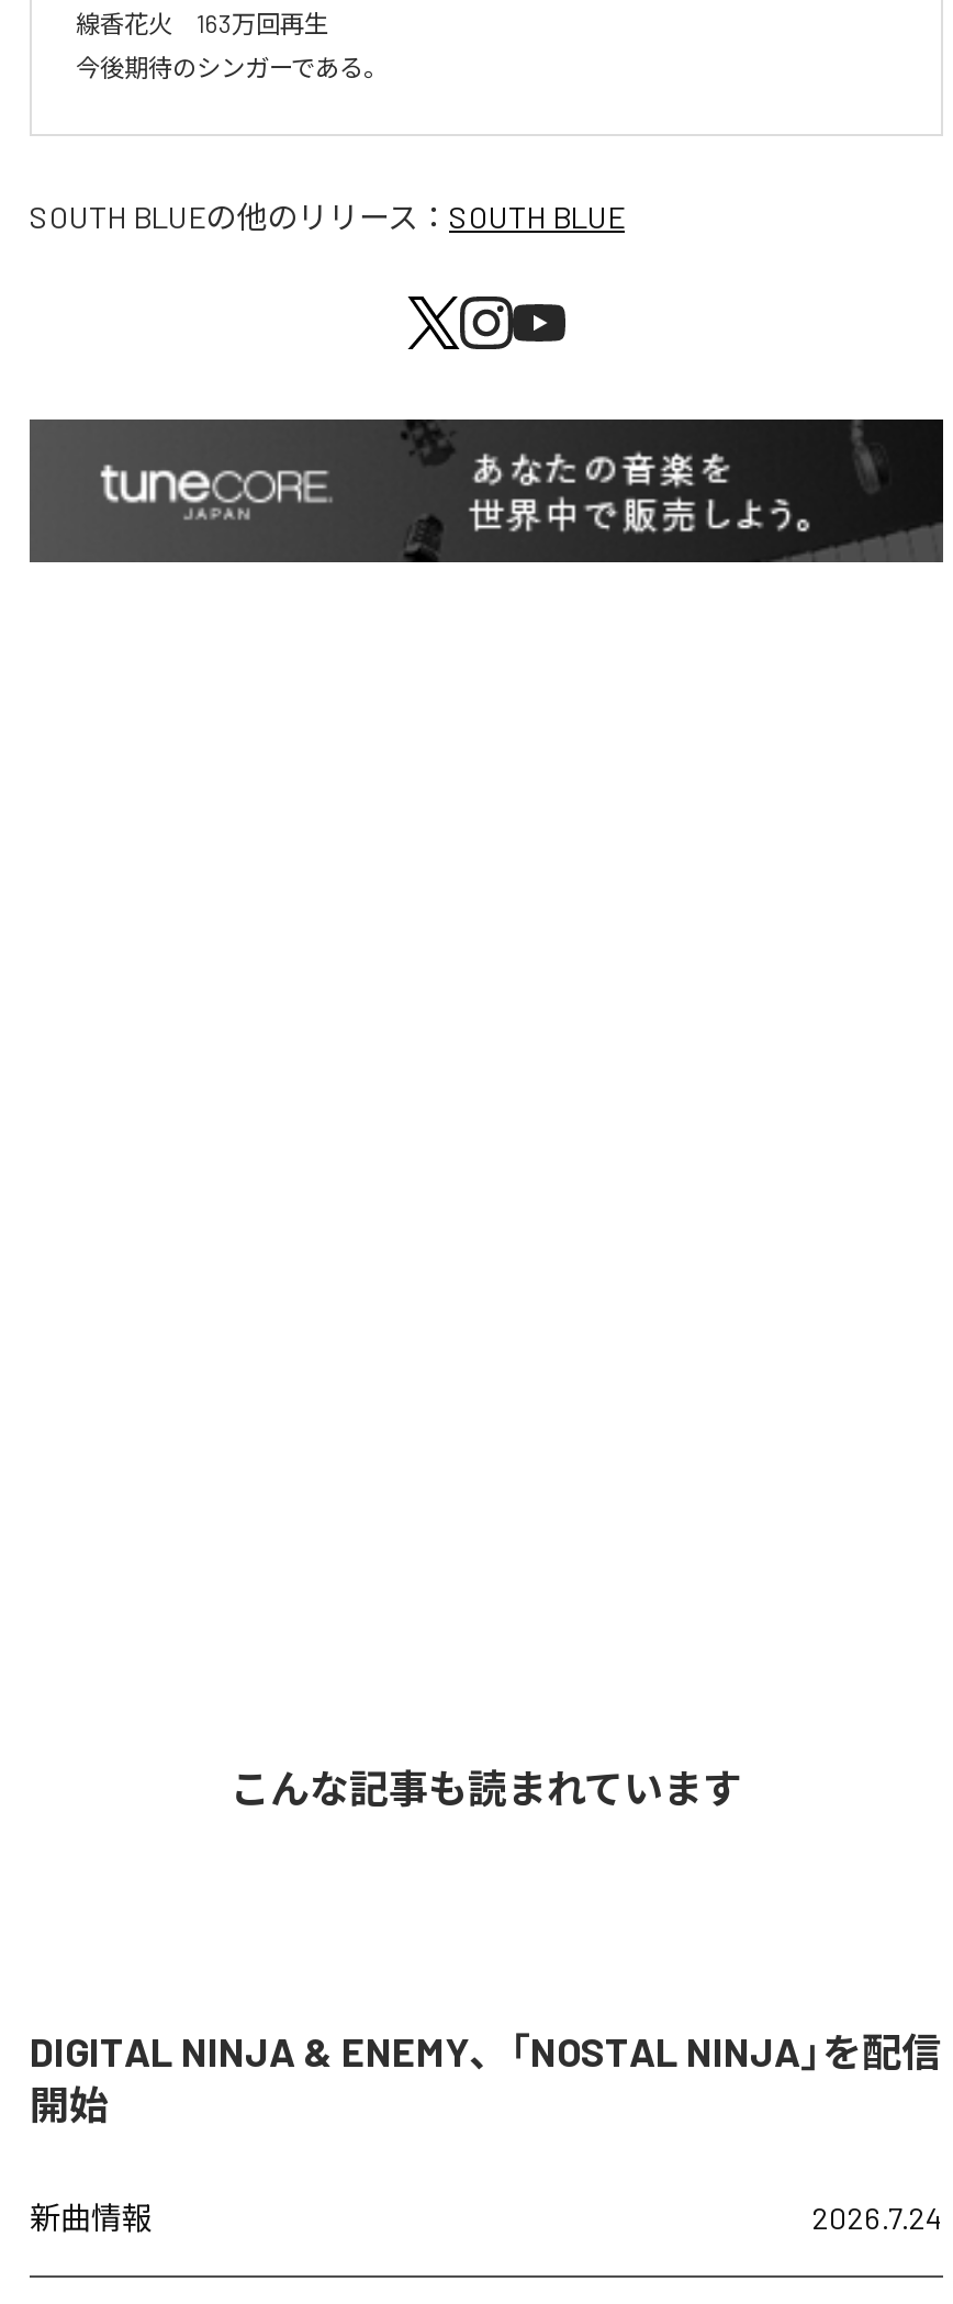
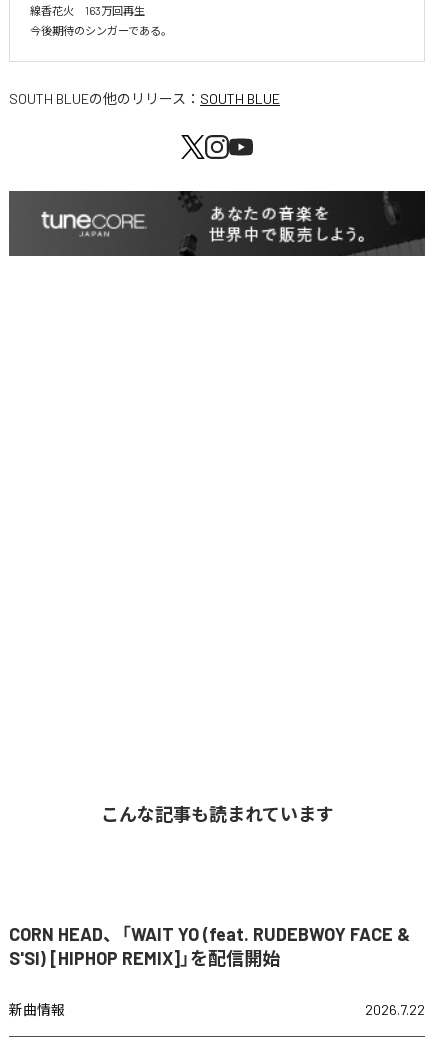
[30,2028,941,2129] DIGITAL NINJA & ENEMY、「NOSTAL NINJA」を配信 | 開始 -> [9,923,410,969] CORN HEAD、「WAIT YO (feat. RUDEBWOY FACE & | S'SI) [HIPHOP REMIX]」を配信開始
[811,2199,943,2237] 2026.7.24 -> [365,1001,425,1018] 2026.7.22

